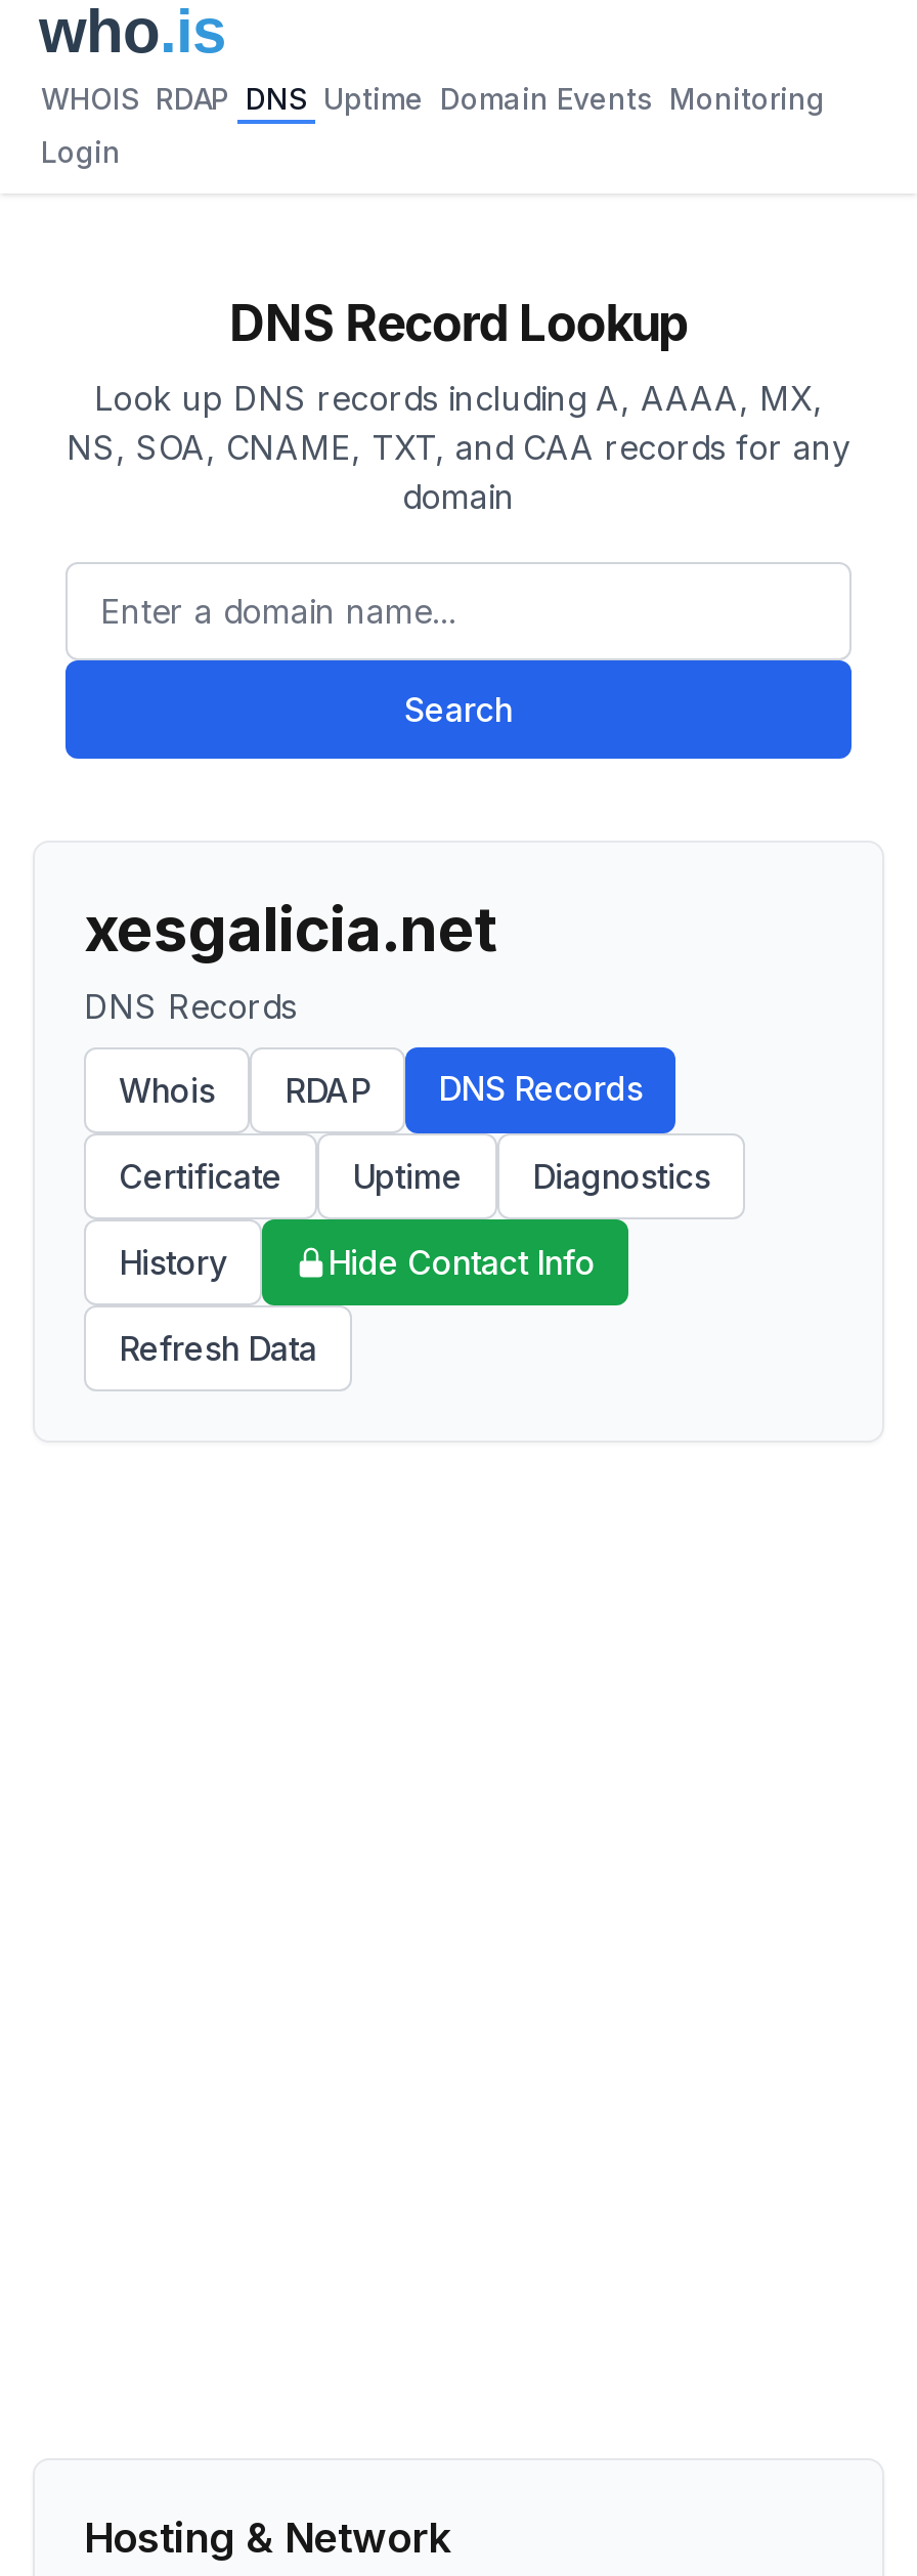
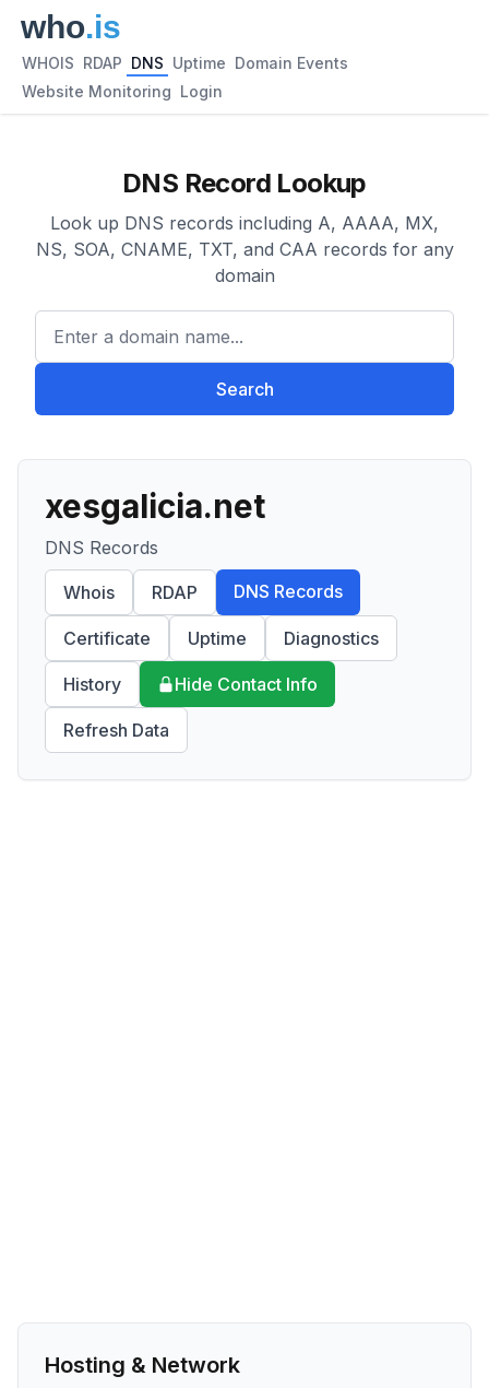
[41,81,825,116] WHOIS RDAP DNS Uptime Domain Events Monitoring -> [22,54,348,72] WHOIS RDAP DNS Uptime Domain Events
[41,134,121,169] Login -> [22,82,223,101] Website Monitoring Login

